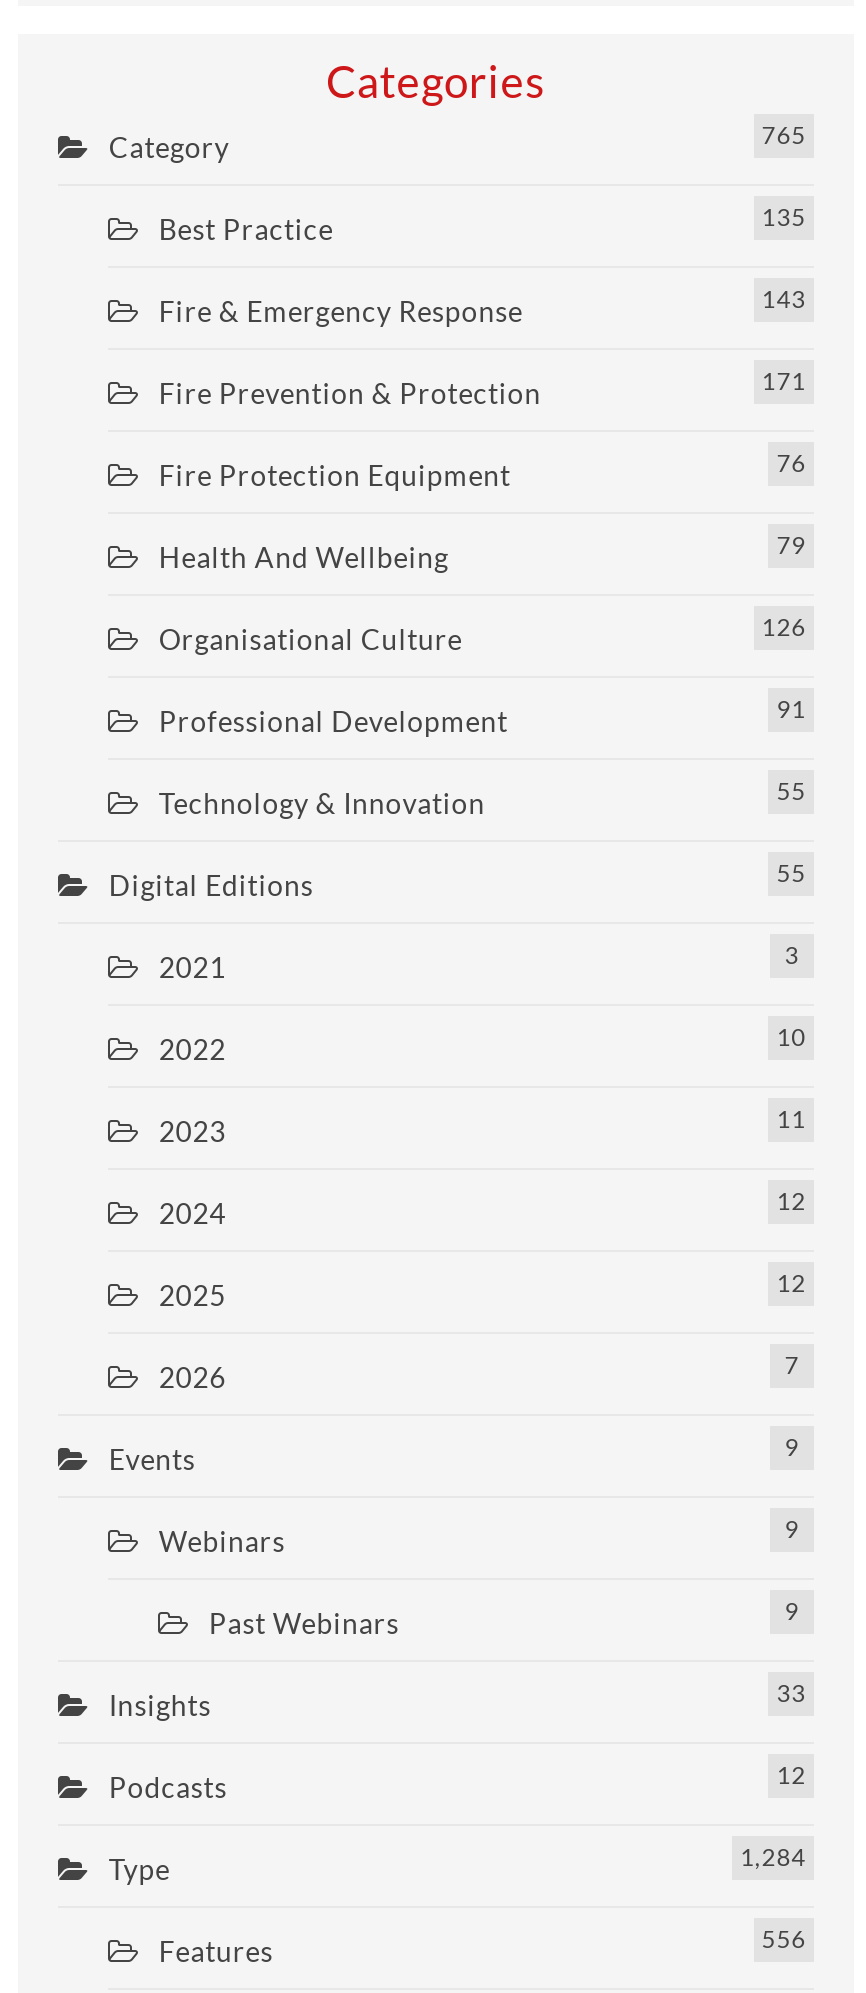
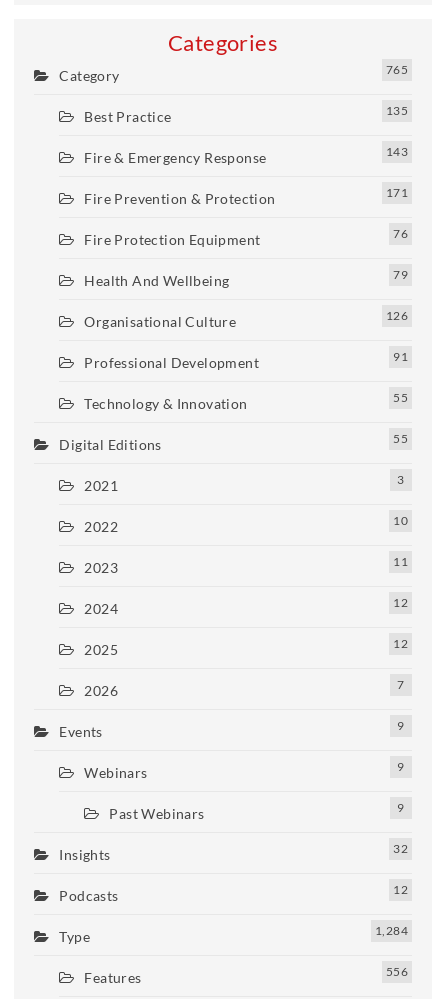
[776,1679,806,1709] 33 -> [393,841,408,856] 32

